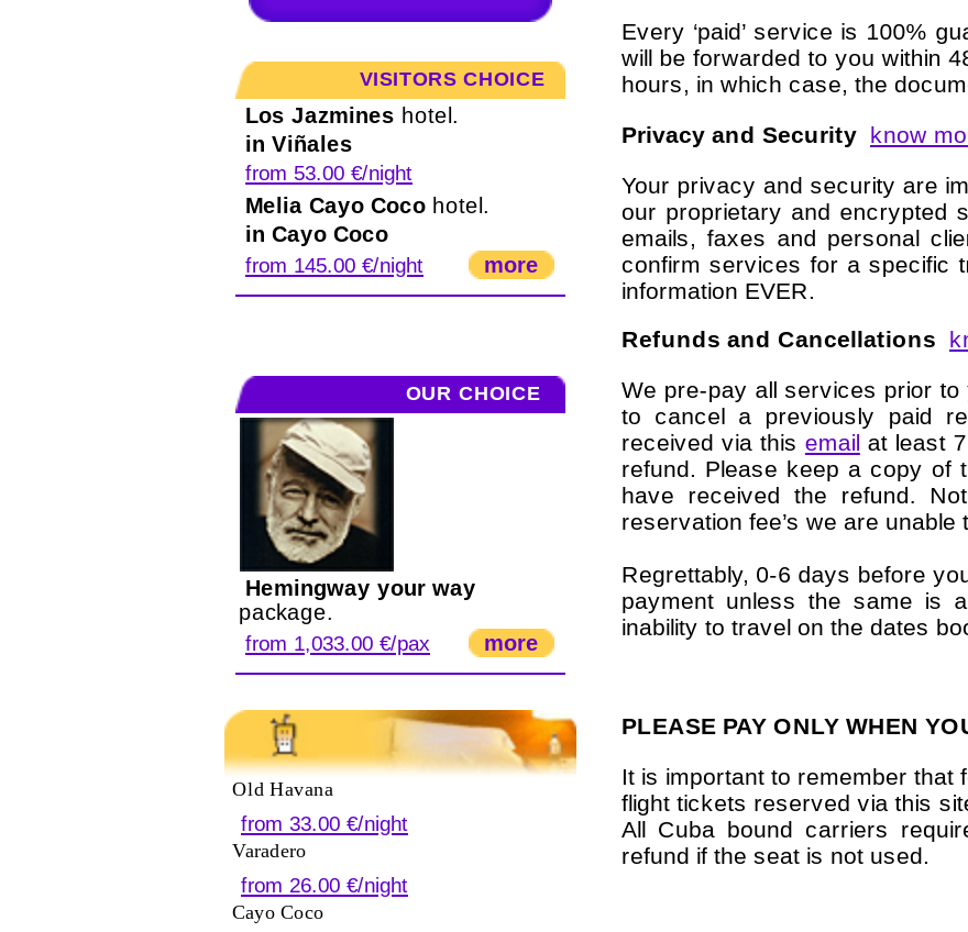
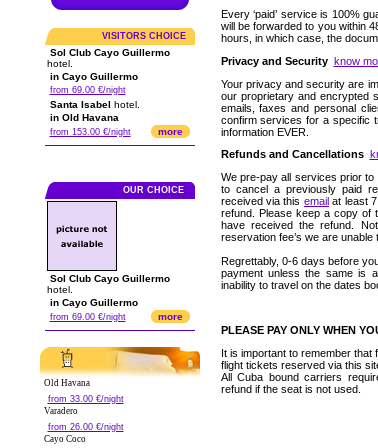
[245,103,490,277] Los Jazmines hotel. | in Viñales | from 53.00 €/night | Melia Cayo Coco hotel. | in Cayo Coco | from 145.00 €/night -> [46,47,169,137] Sol Club Cayo Guillermo | hotel. | in Cayo Guillermo | from 69.00 €/night | Santa Isabel hotel. | in Old Havana | from 153.00 €/night
[239,418,476,655] [image] | Hemingway your way | package. | from 1,033.00 €/pax -> [46,201,169,322] [image] | Sol Club Cayo Guillermo | hotel. | in Cayo Guillermo | from 69.00 €/night

